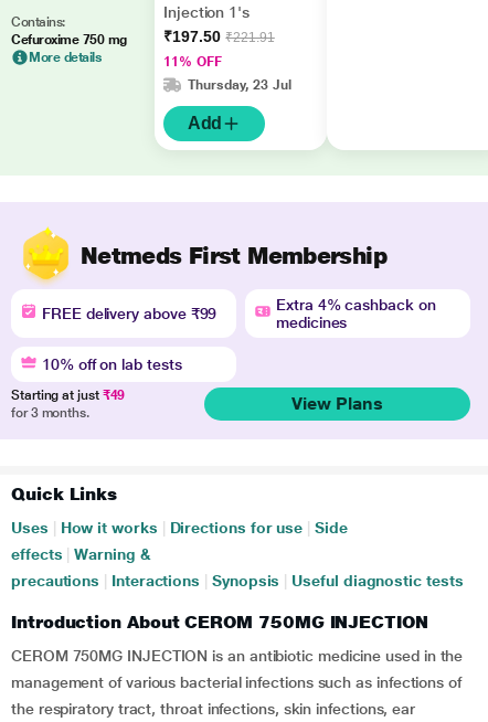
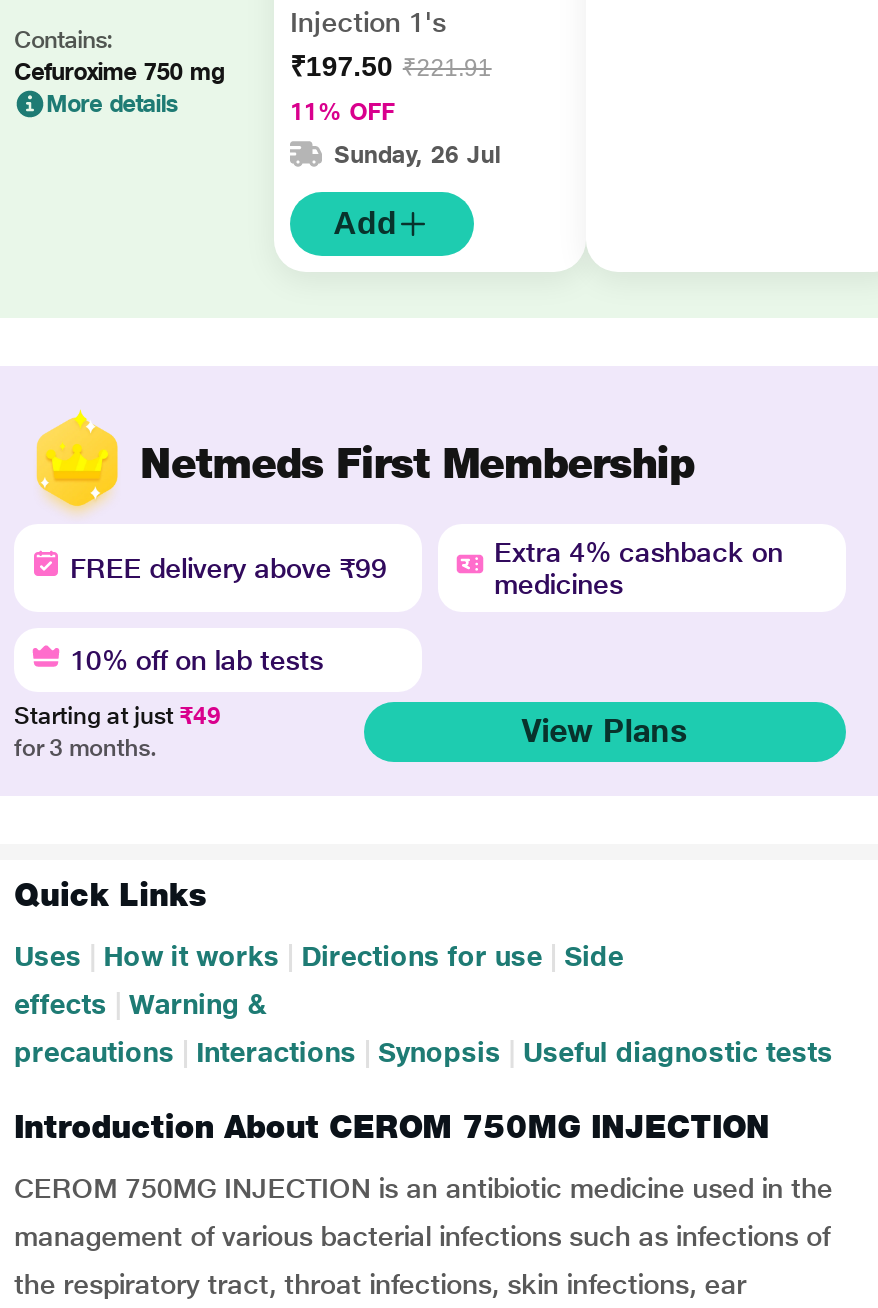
[188,78,291,93] Thursday, 23 Jul -> [334,141,500,169] Sunday, 26 Jul

